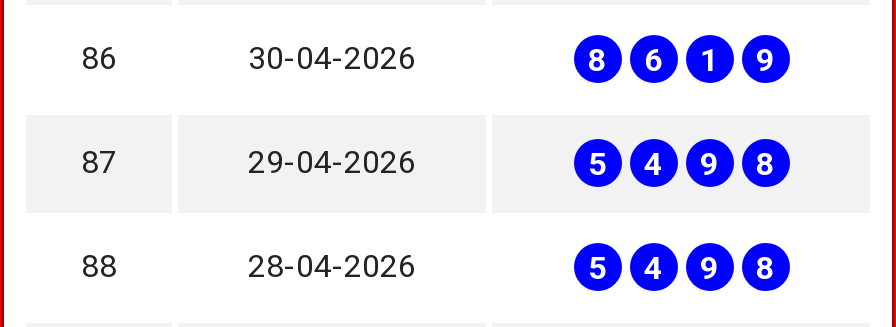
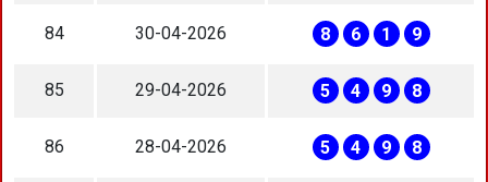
[81,39,117,77] 86 -> [44,23,64,44] 84
[81,143,117,181] 87 -> [44,80,64,100] 85
[81,247,117,285] 88 -> [44,136,64,157] 86

